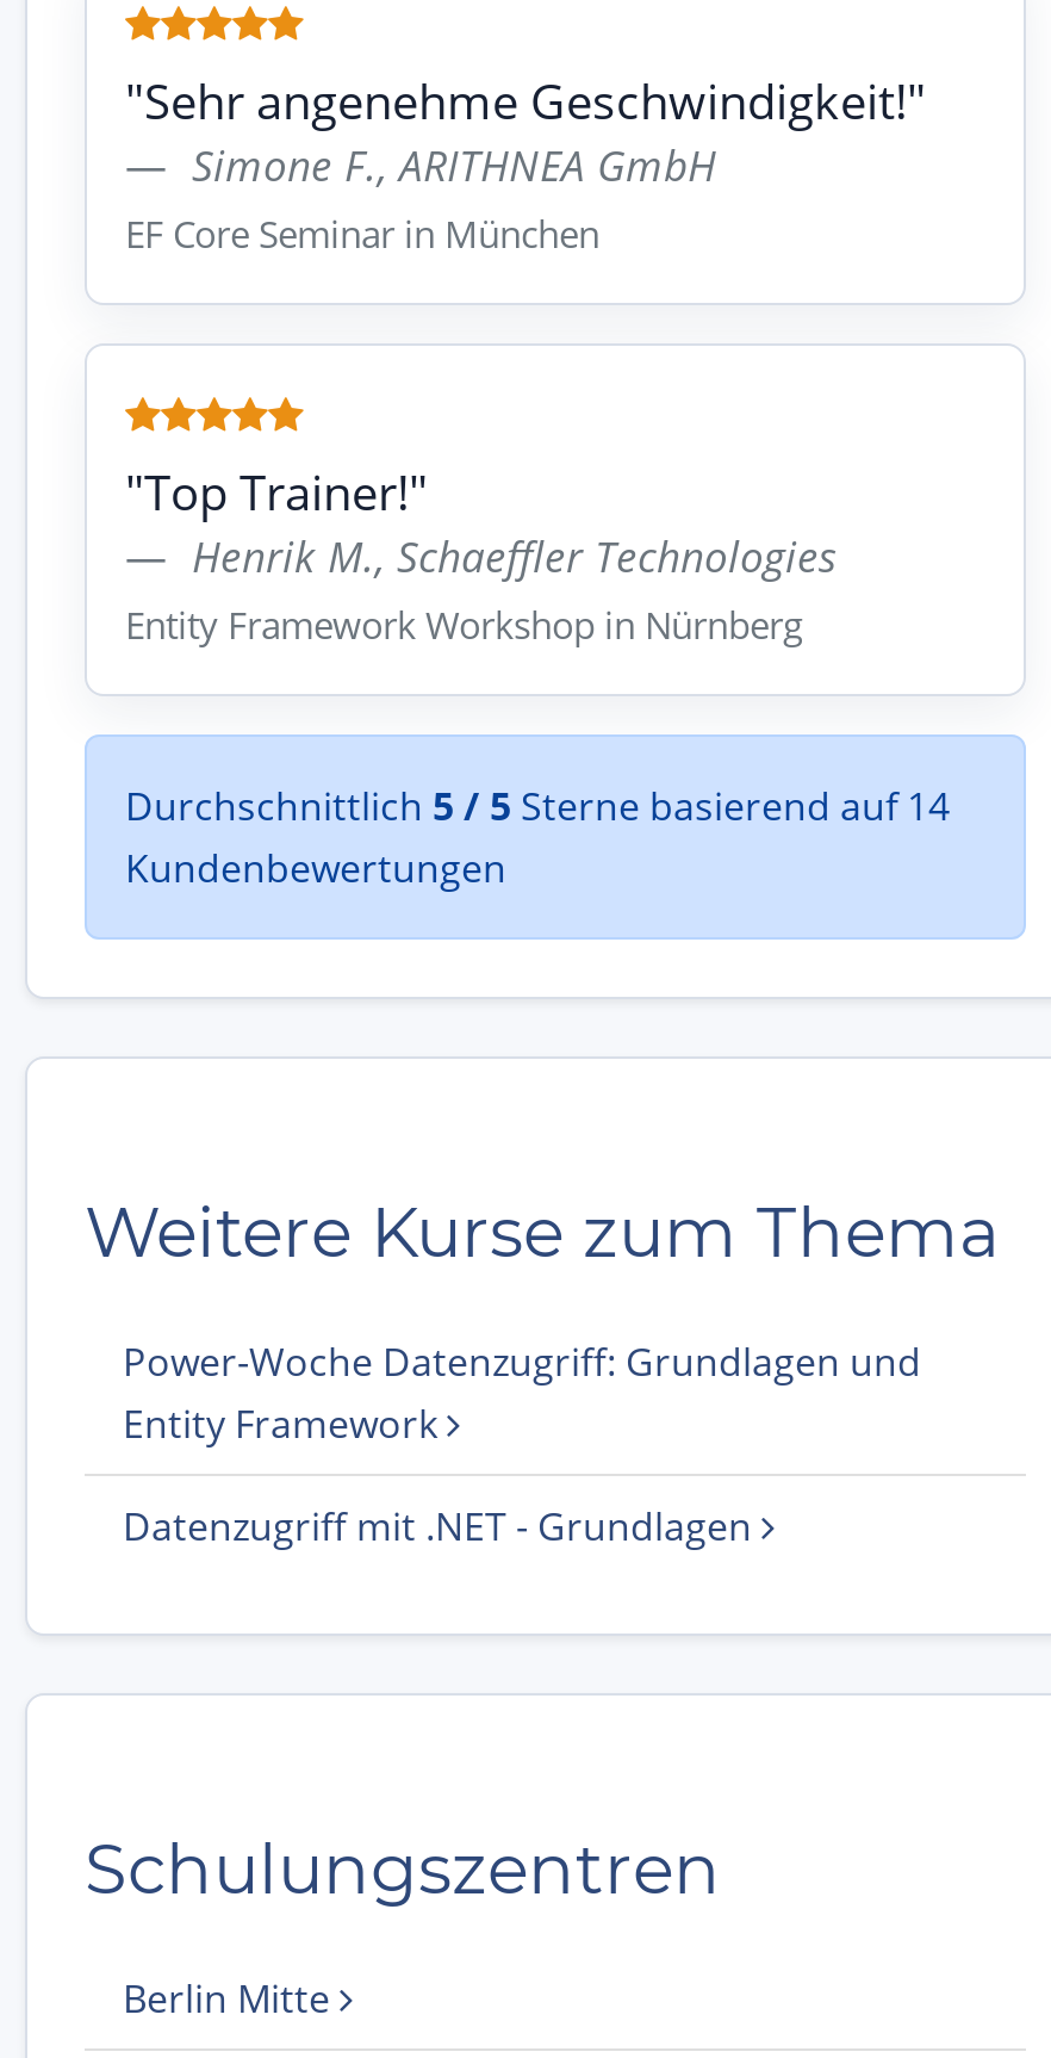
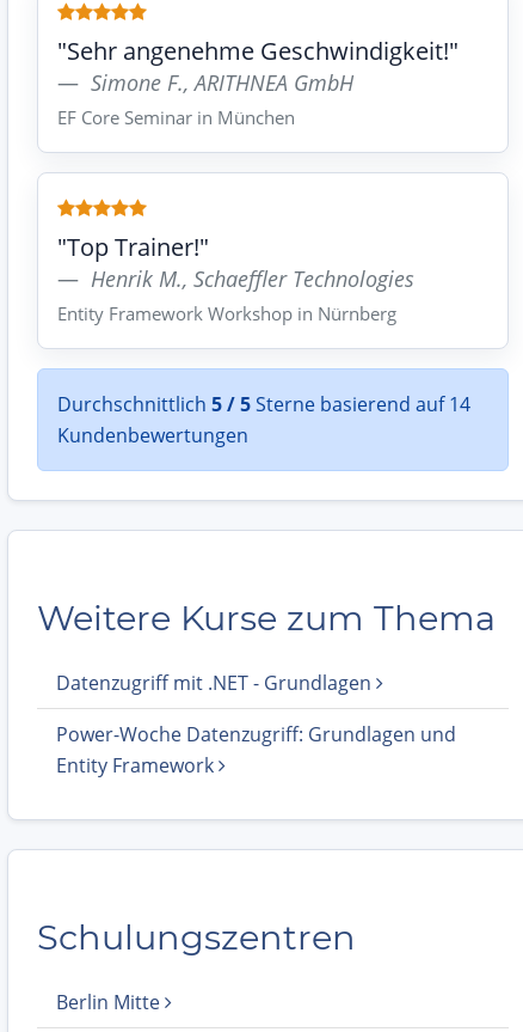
moved [123,1336,921,1450] -> [56,721,456,779]: Power-Woche Datenzugriff: Grundlagen und | Entity Framework
moved [123,1500,761,1553] -> [56,670,376,696]: Datenzugriff mit .NET - Grundlagen

